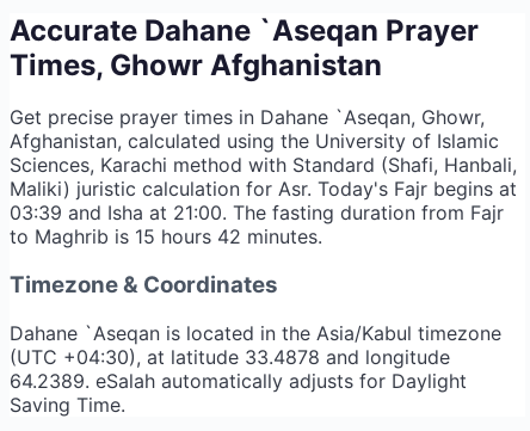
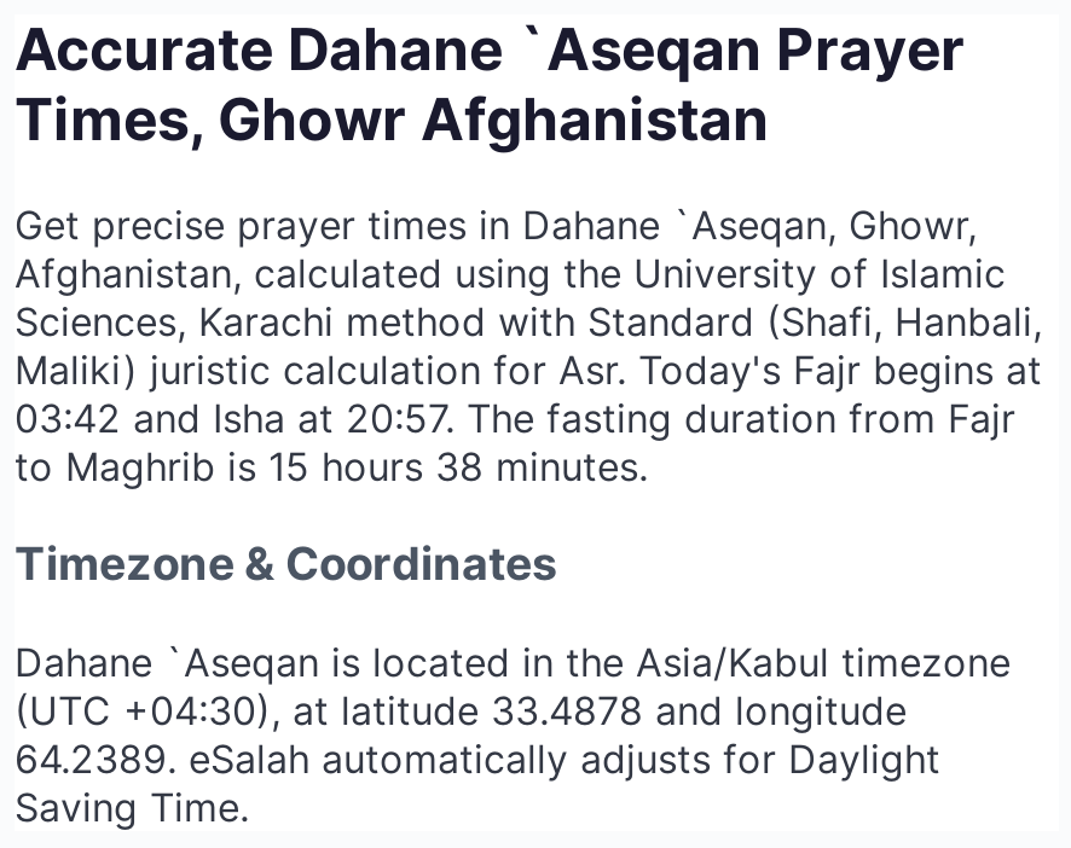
[10,201,504,225] 03:39 and Isha at 21:00. The fasting duration from Fajr -> [15,395,1015,443] 03:42 and Isha at 20:57. The fasting duration from Fajr
[10,225,322,249] to Maghrib is 15 hours 42 minutes. -> [15,443,648,491] to Maghrib is 15 hours 38 minutes.

